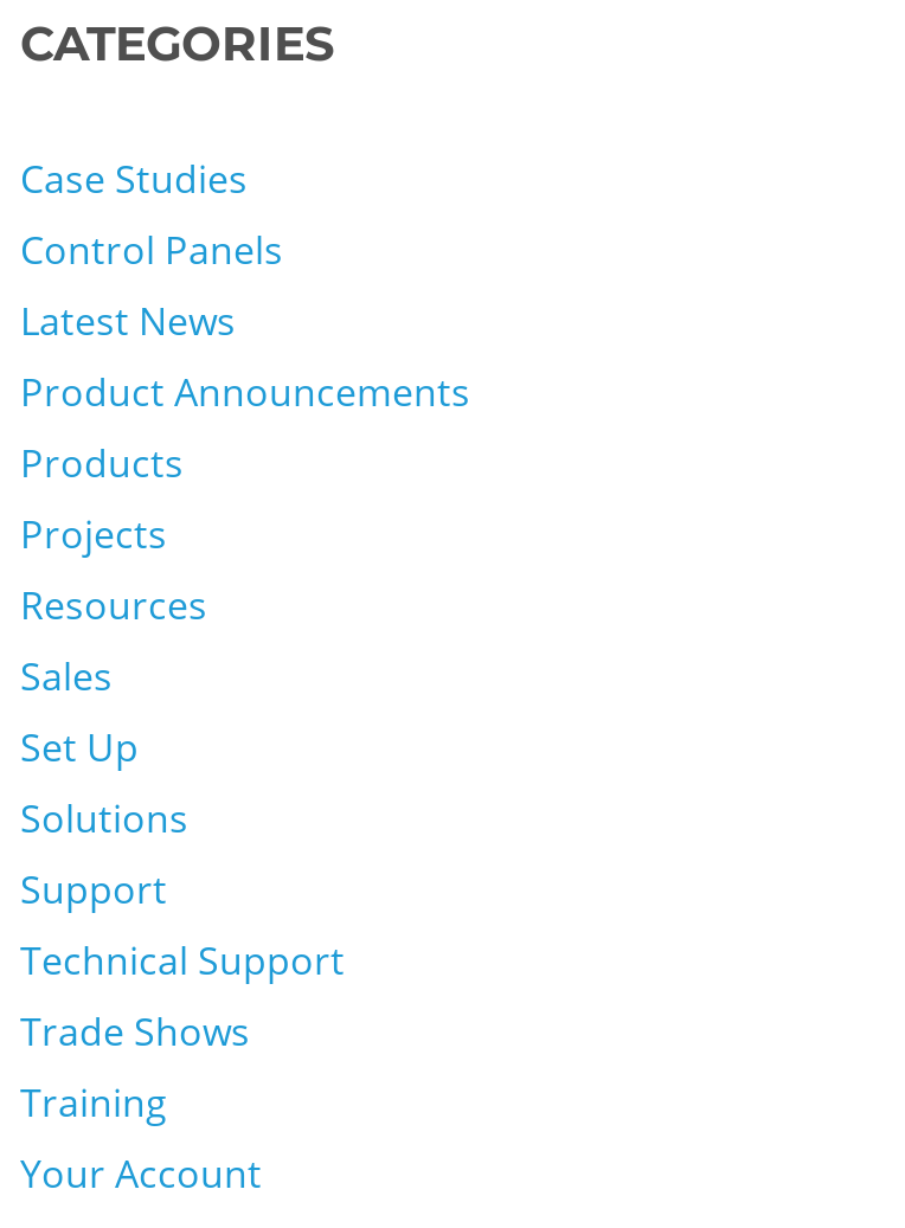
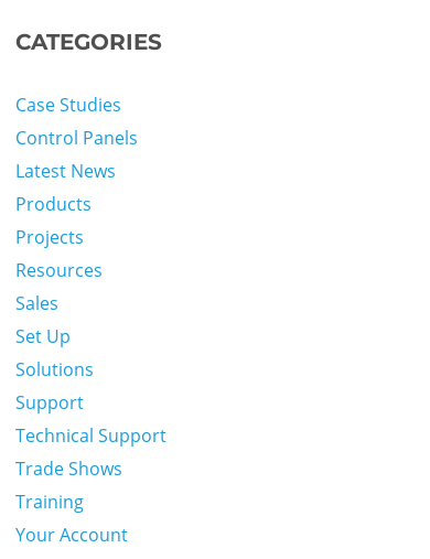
[20,366,470,418] Product Announcements -> none

